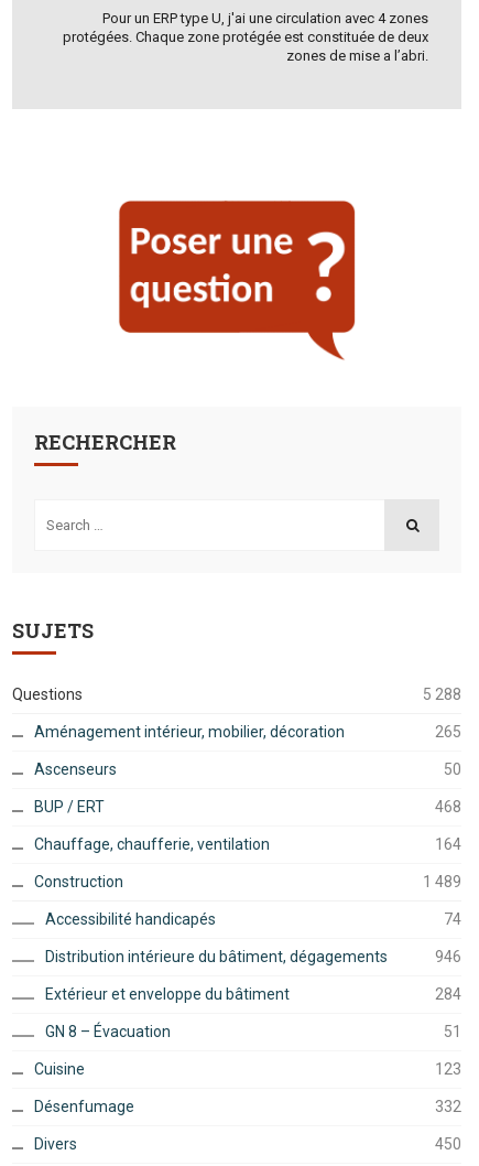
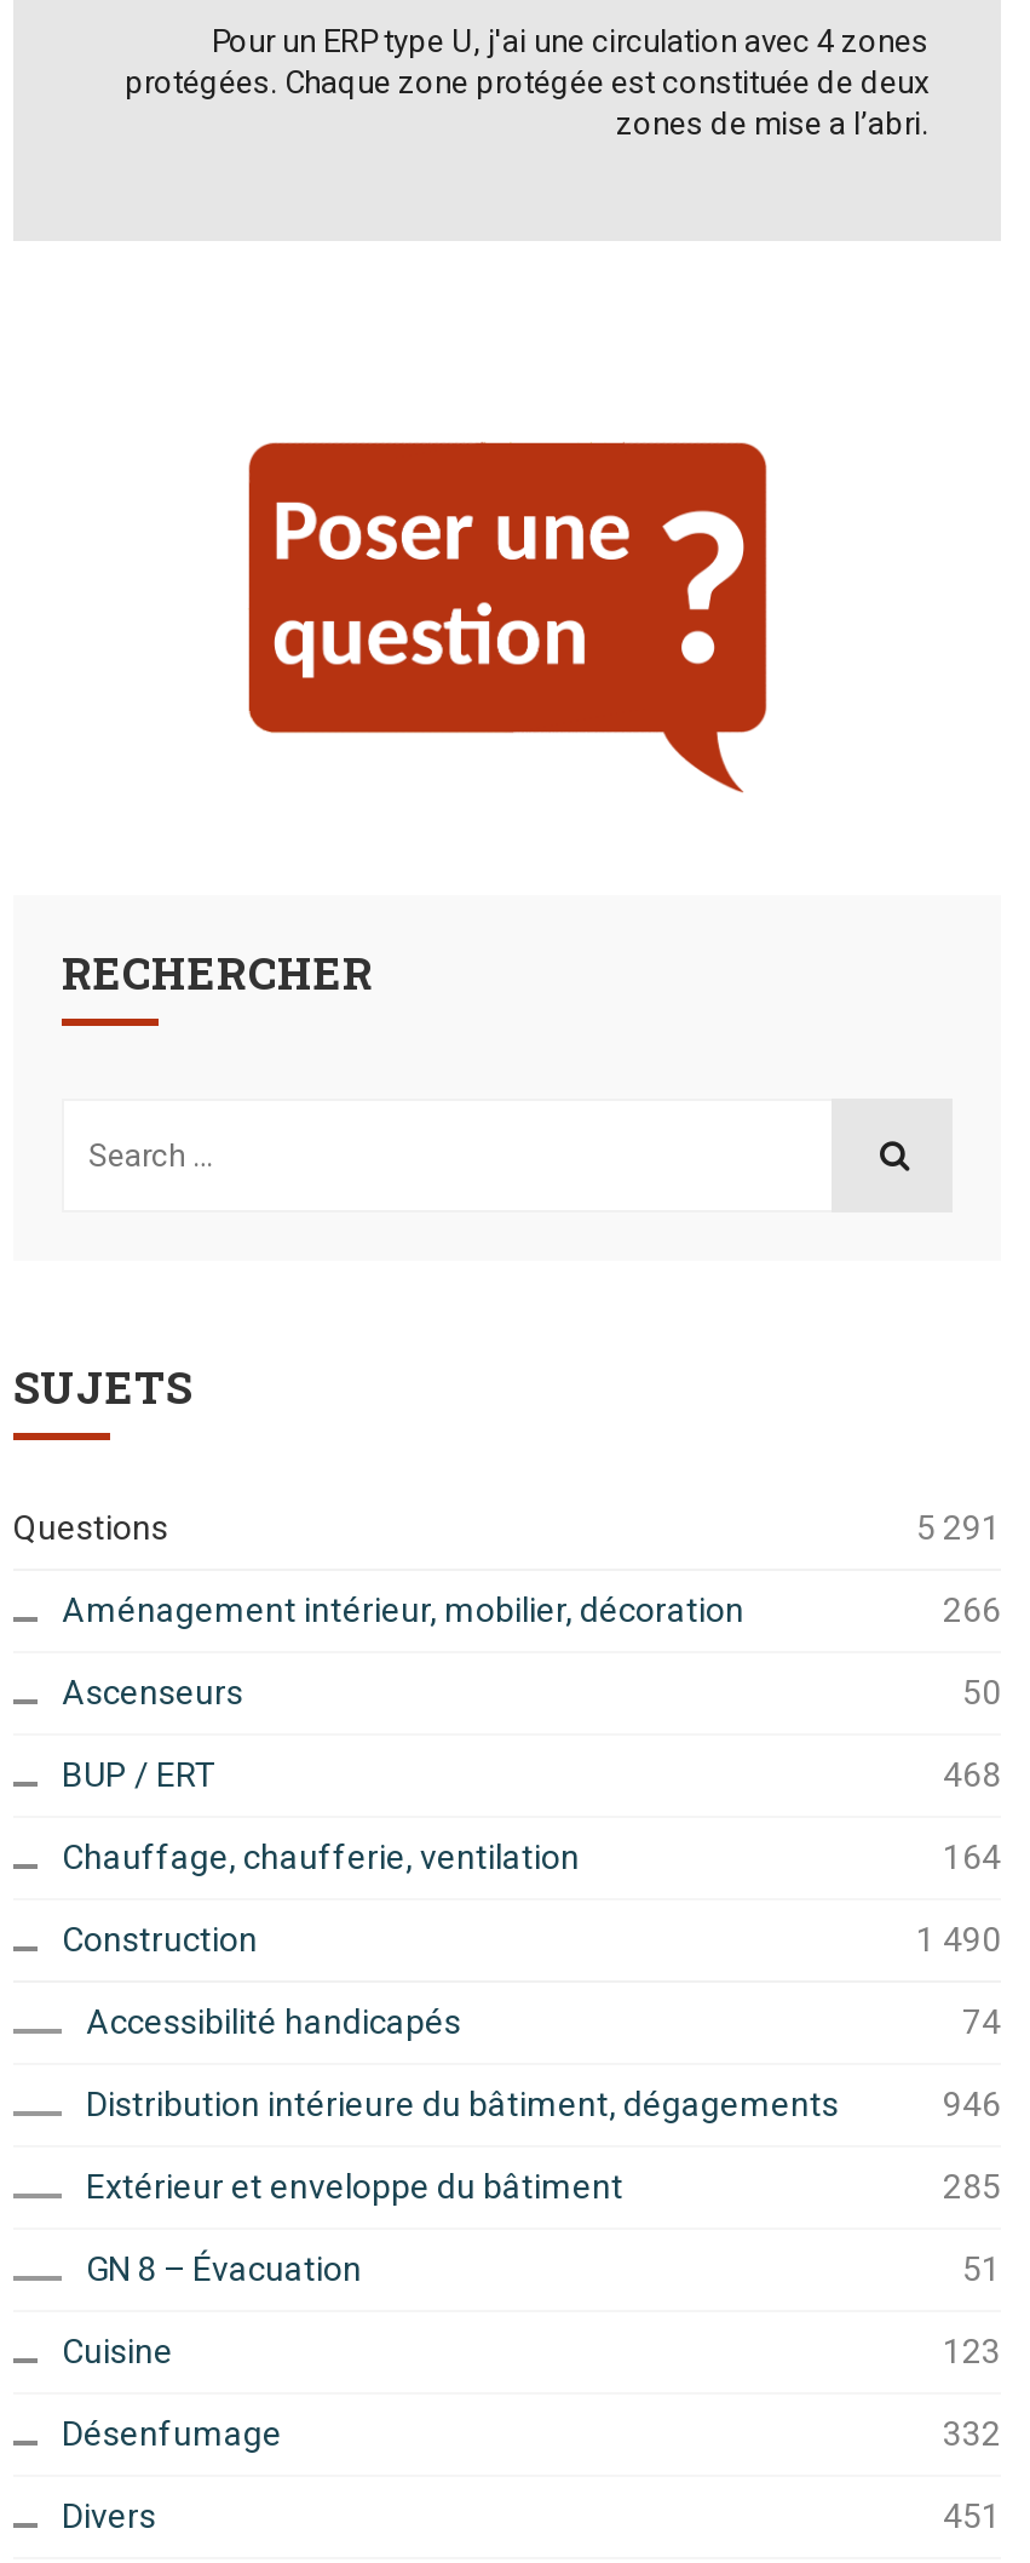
[423,685,461,703] 5 288 -> [916,1508,1001,1547] 5 291
[435,723,461,741] 265 -> [943,1590,1001,1629] 266
[423,873,461,890] 1 489 -> [916,1920,1001,1959] 1 490
[435,985,461,1003] 284 -> [943,2167,1001,2206] 285
[435,1135,461,1153] 450 -> [943,2496,1001,2535] 451

